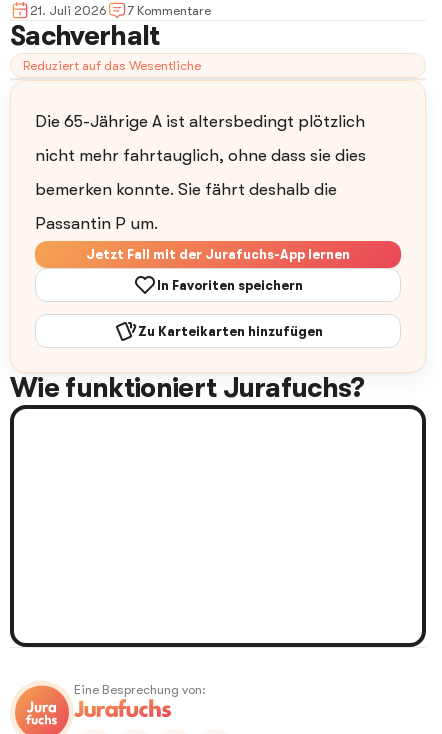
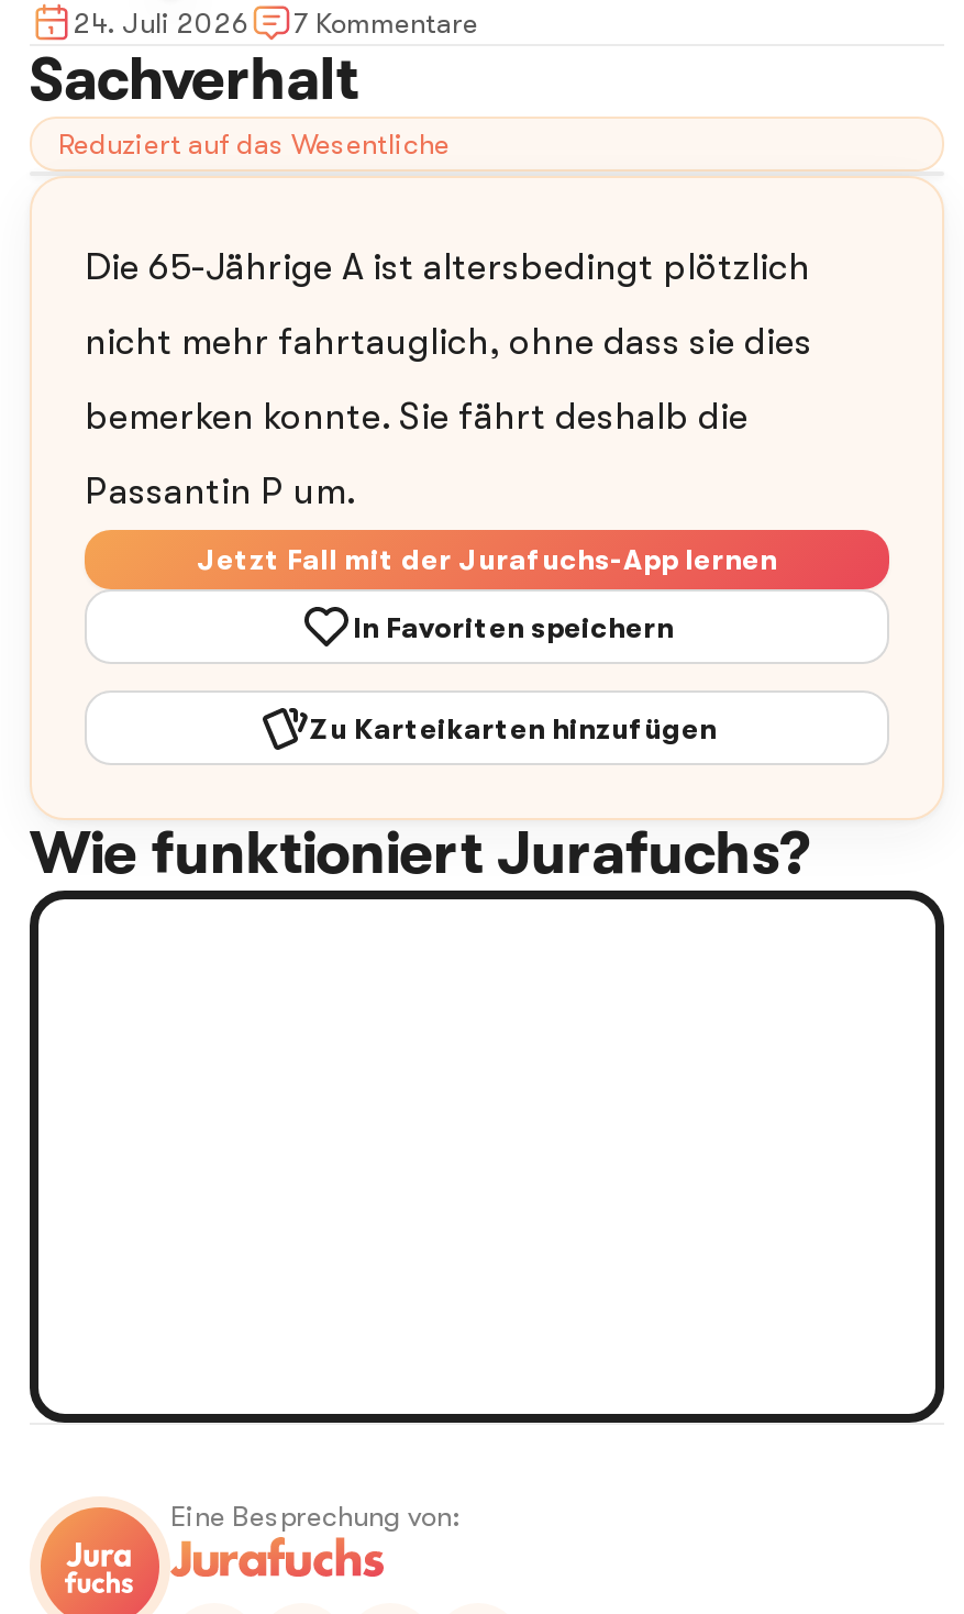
[30,2,211,17] 21. Juli 2026 7 Kommentare -> [74,5,478,38] 24. Juli 2026 7 Kommentare

